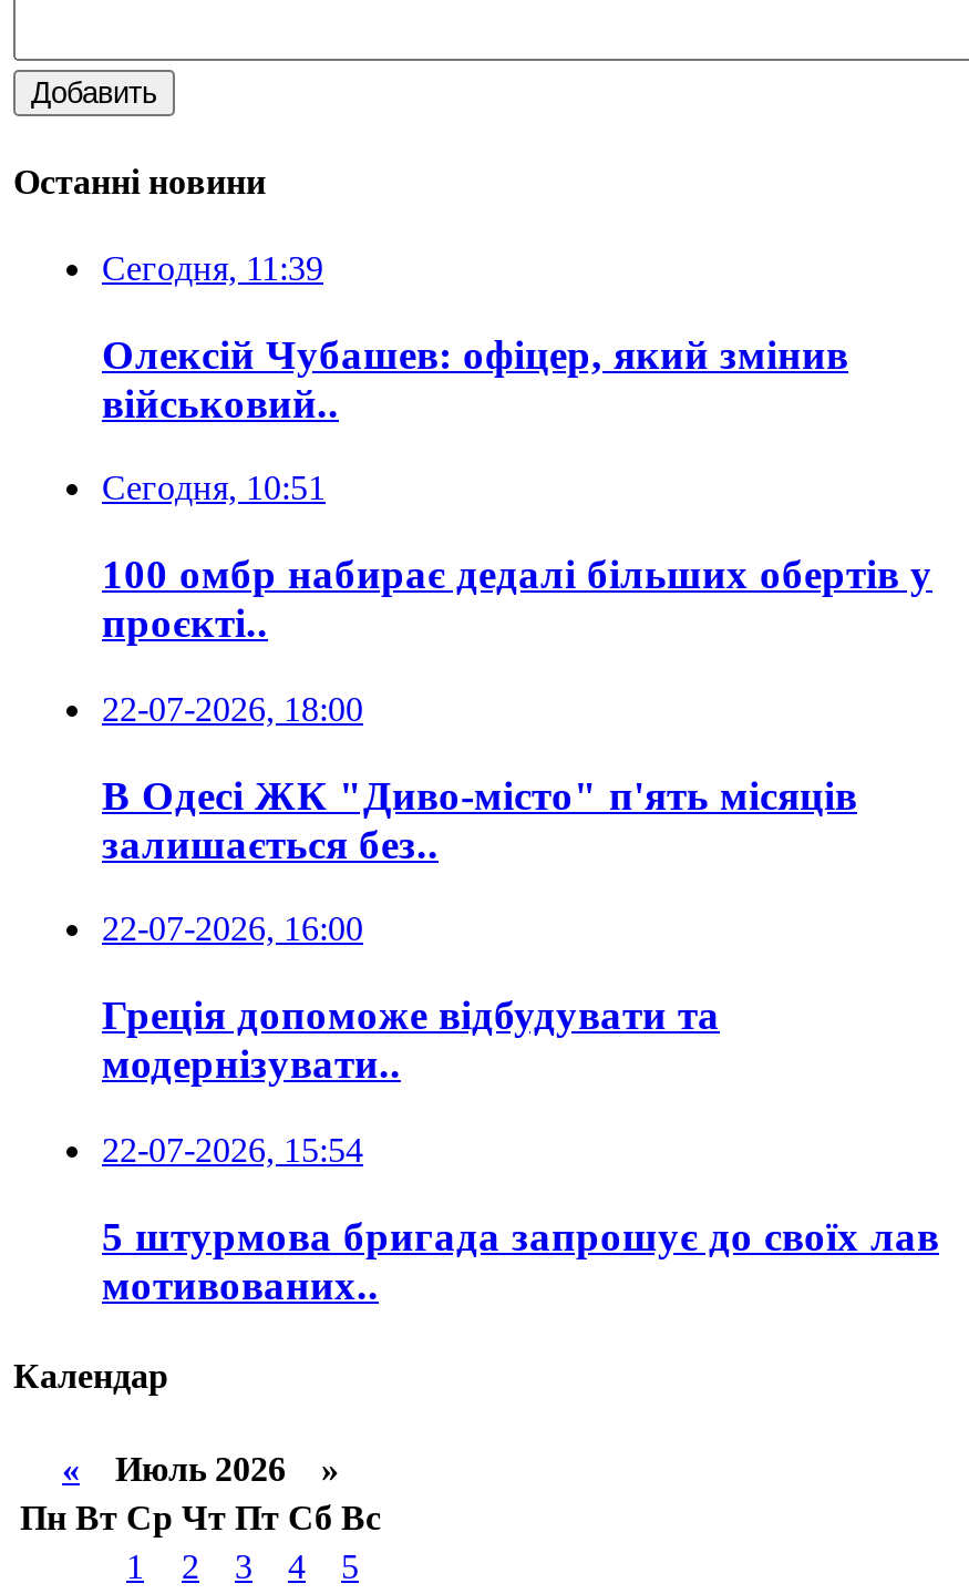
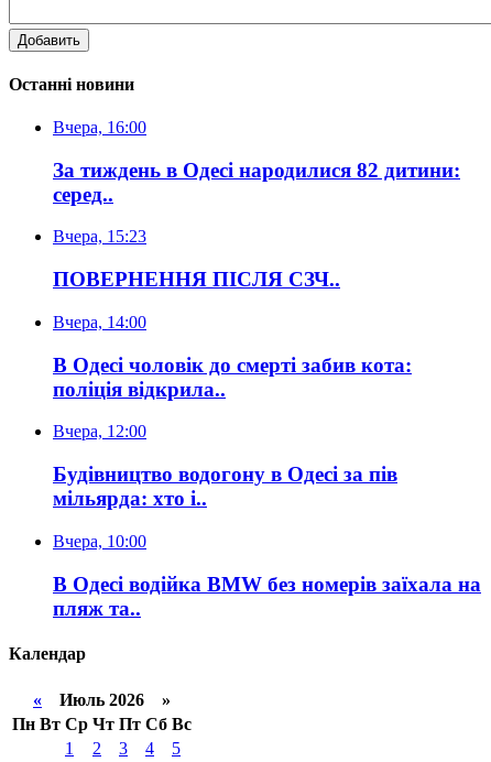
[102,249,323,287] Сегодня, 11:39 -> [53,118,146,137] Вчера, 16:00
[102,331,848,426] Олексій Чубашев: офіцер, який змінив | військовий.. -> [53,158,460,206] За тиждень в Одесі народилися 82 дитини: | серед..
[102,470,326,507] Сегодня, 10:51 -> [53,227,146,246] Вчера, 15:23
[102,551,932,646] 100 омбр набирає дедалі більших обертів у | проєкті.. -> [53,268,340,291] ПОВЕРНЕННЯ ПІСЛЯ СЗЧ..
[102,690,363,728] 22-07-2026, 18:00 -> [53,313,146,331] Вчера, 14:00
[102,771,857,866] В Одесі ЖК "Диво-місто" п'ять місяців | залишається без.. -> [53,353,412,400] В Одесі чоловік до смерті забив кота: | поліція відкрила..
[102,910,363,948] 22-07-2026, 16:00 -> [53,422,146,441] Вчера, 12:00
[102,992,720,1087] Греція допоможе відбудувати та | модернізувати.. -> [53,463,397,510] Будівництво водогону в Одесі за пів | мільярда: хто і..
[102,1131,363,1168] 22-07-2026, 15:54 -> [53,532,146,550] Вчера, 10:00
[102,1212,939,1307] 5 штурмова бригада запрошує до своїх лав | мотивованих.. -> [53,572,481,619] В Одесі водійка BMW без номерів заїхала на | пляж та..

